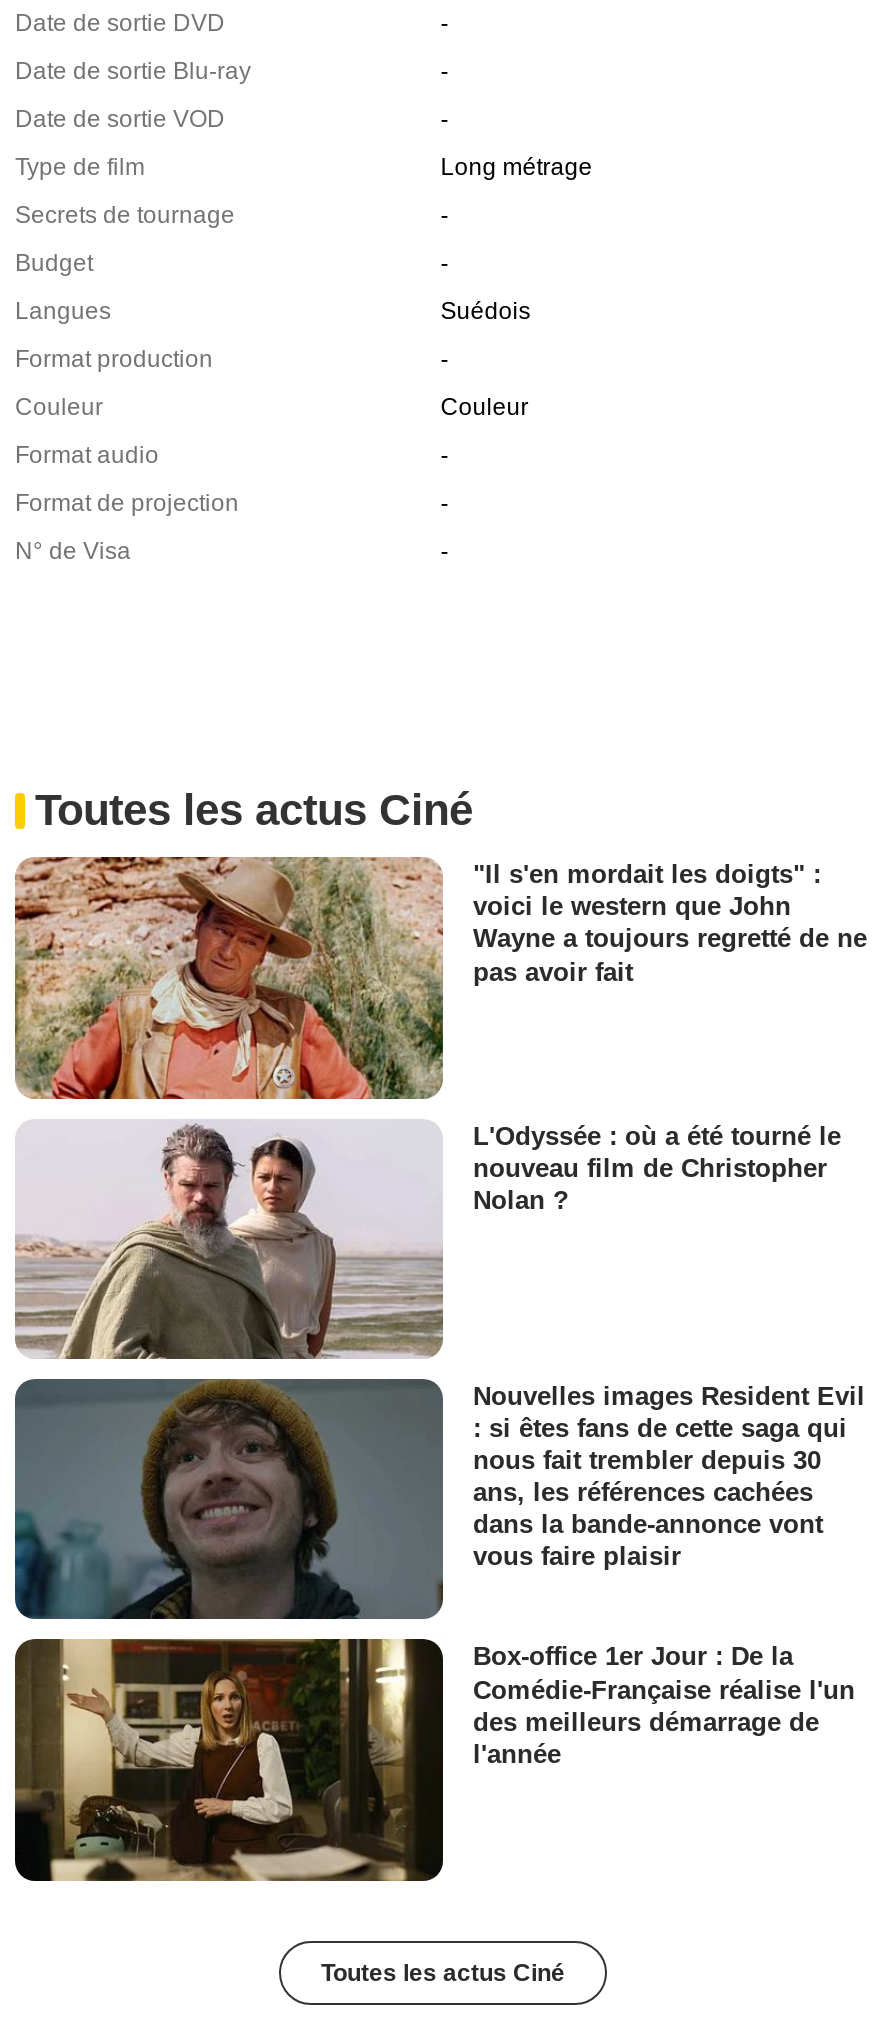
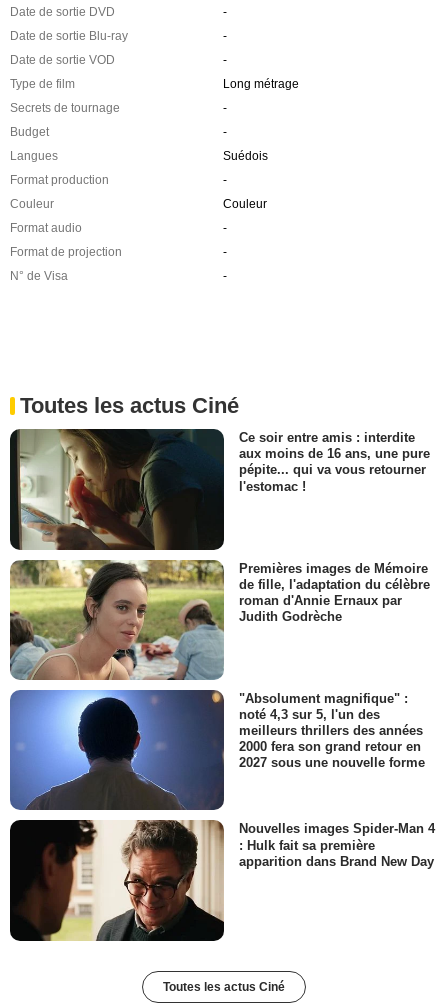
[13,855,867,1101] [image] | "Il s'en mordait les doigts" : | voici le western que John | Wayne a toujours regretté de ne | pas avoir fait -> [9,428,430,551] [image] | Ce soir entre amis : interdite | aux moins de 16 ans, une pure | pépite... qui va vous retourner | l'estomac !
[15,1119,841,1361] [image] | L'Odyssée : où a été tourné le | nouveau film de Christopher | Nolan ? -> [9,559,430,681] [image] | Premières images de Mémoire | de fille, l'adaptation du célèbre | roman d'Annie Ernaux par | Judith Godrèche
[15,1377,865,1619] [image] | Nouvelles images Resident Evil | : si êtes fans de cette saga qui | nous fait trembler depuis 30 | ans, les références cachées | dans la bande-annonce vont | vous faire plaisir -> [10,689,425,810] [image] | "Absolument magnifique" : | noté 4,3 sur 5, l'un des | meilleurs thrillers des années | 2000 fera son grand retour en | 2027 sous une nouvelle forme
[13,1637,855,1883] [image] | Box-office 1er Jour : De la | Comédie-Française réalise l'un | des meilleurs démarrage de | l'année -> [9,819,435,942] [image] | Nouvelles images Spider-Man 4 | : Hulk fait sa première | apparition dans Brand New Day

